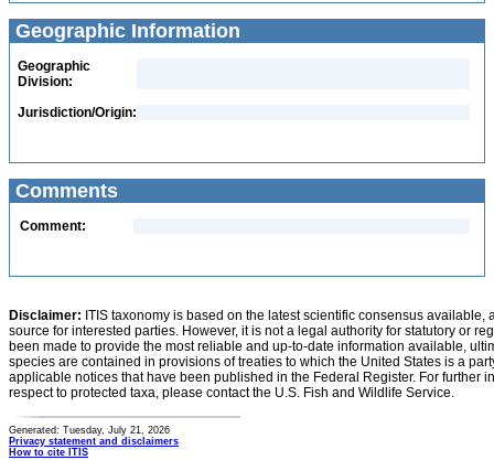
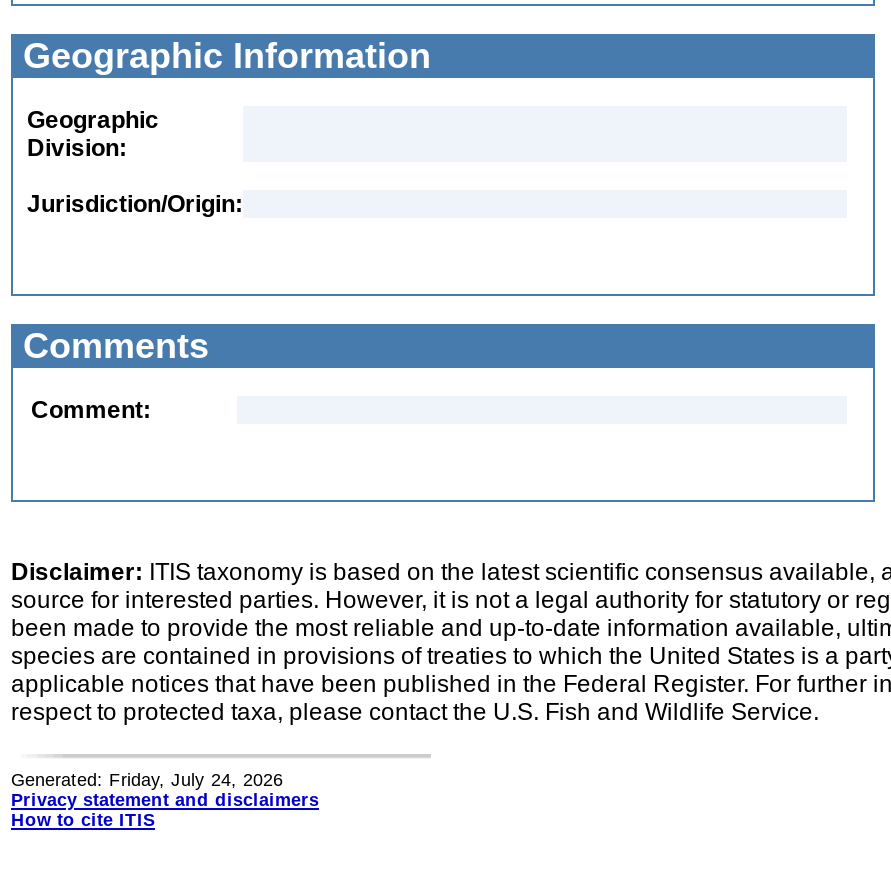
[9,425,170,436] Generated: Tuesday, July 21, 2026 -> [11,770,283,790] Generated: Friday, July 24, 2026

